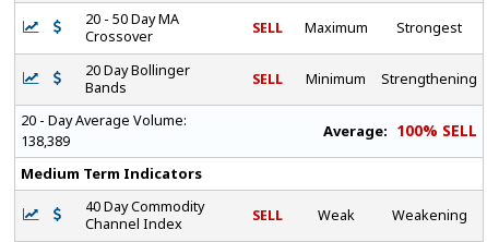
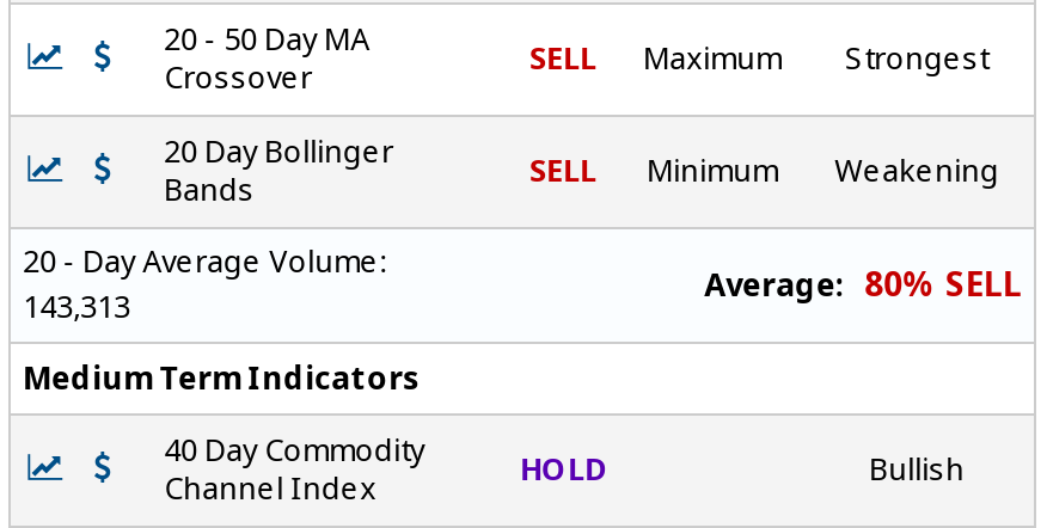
[381,70,477,89] Strengthening -> [834,151,999,192] Weakening
[323,120,477,141] Average: 100% SELL -> [704,261,1022,307] Average: 80% SELL
[21,132,70,151] 138,389 -> [23,287,131,328] 143,313
[252,206,467,225] SELL | Weak | Weakening -> [520,450,965,490] HOLD | Bullish

